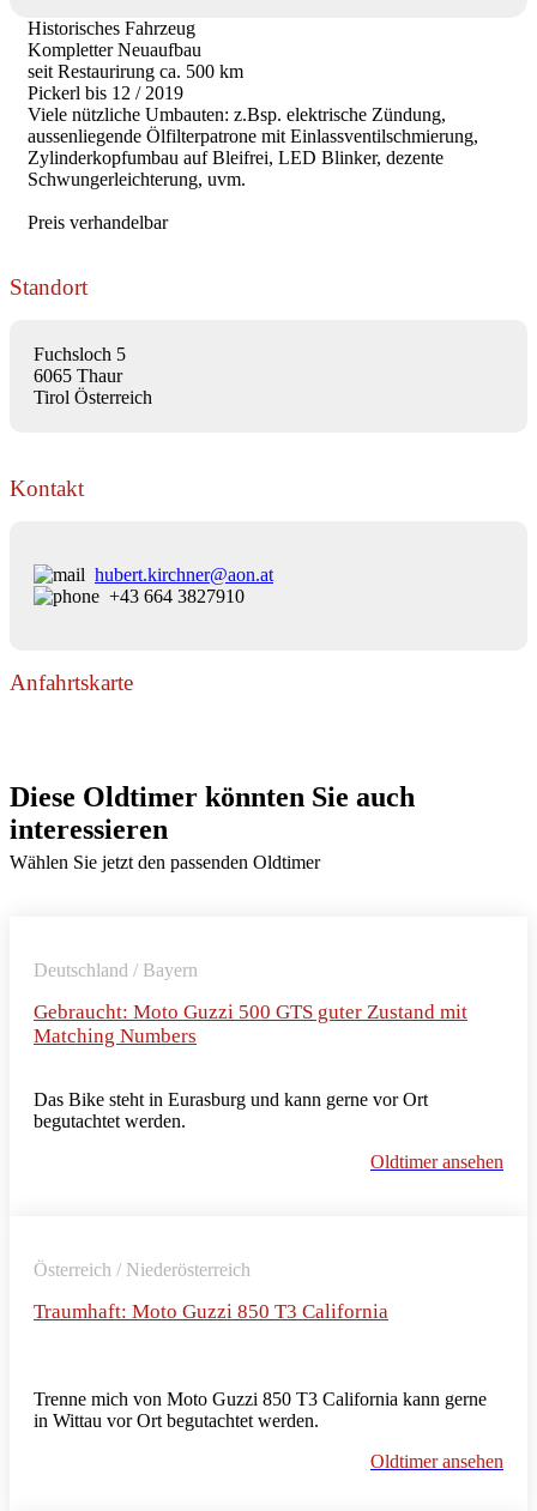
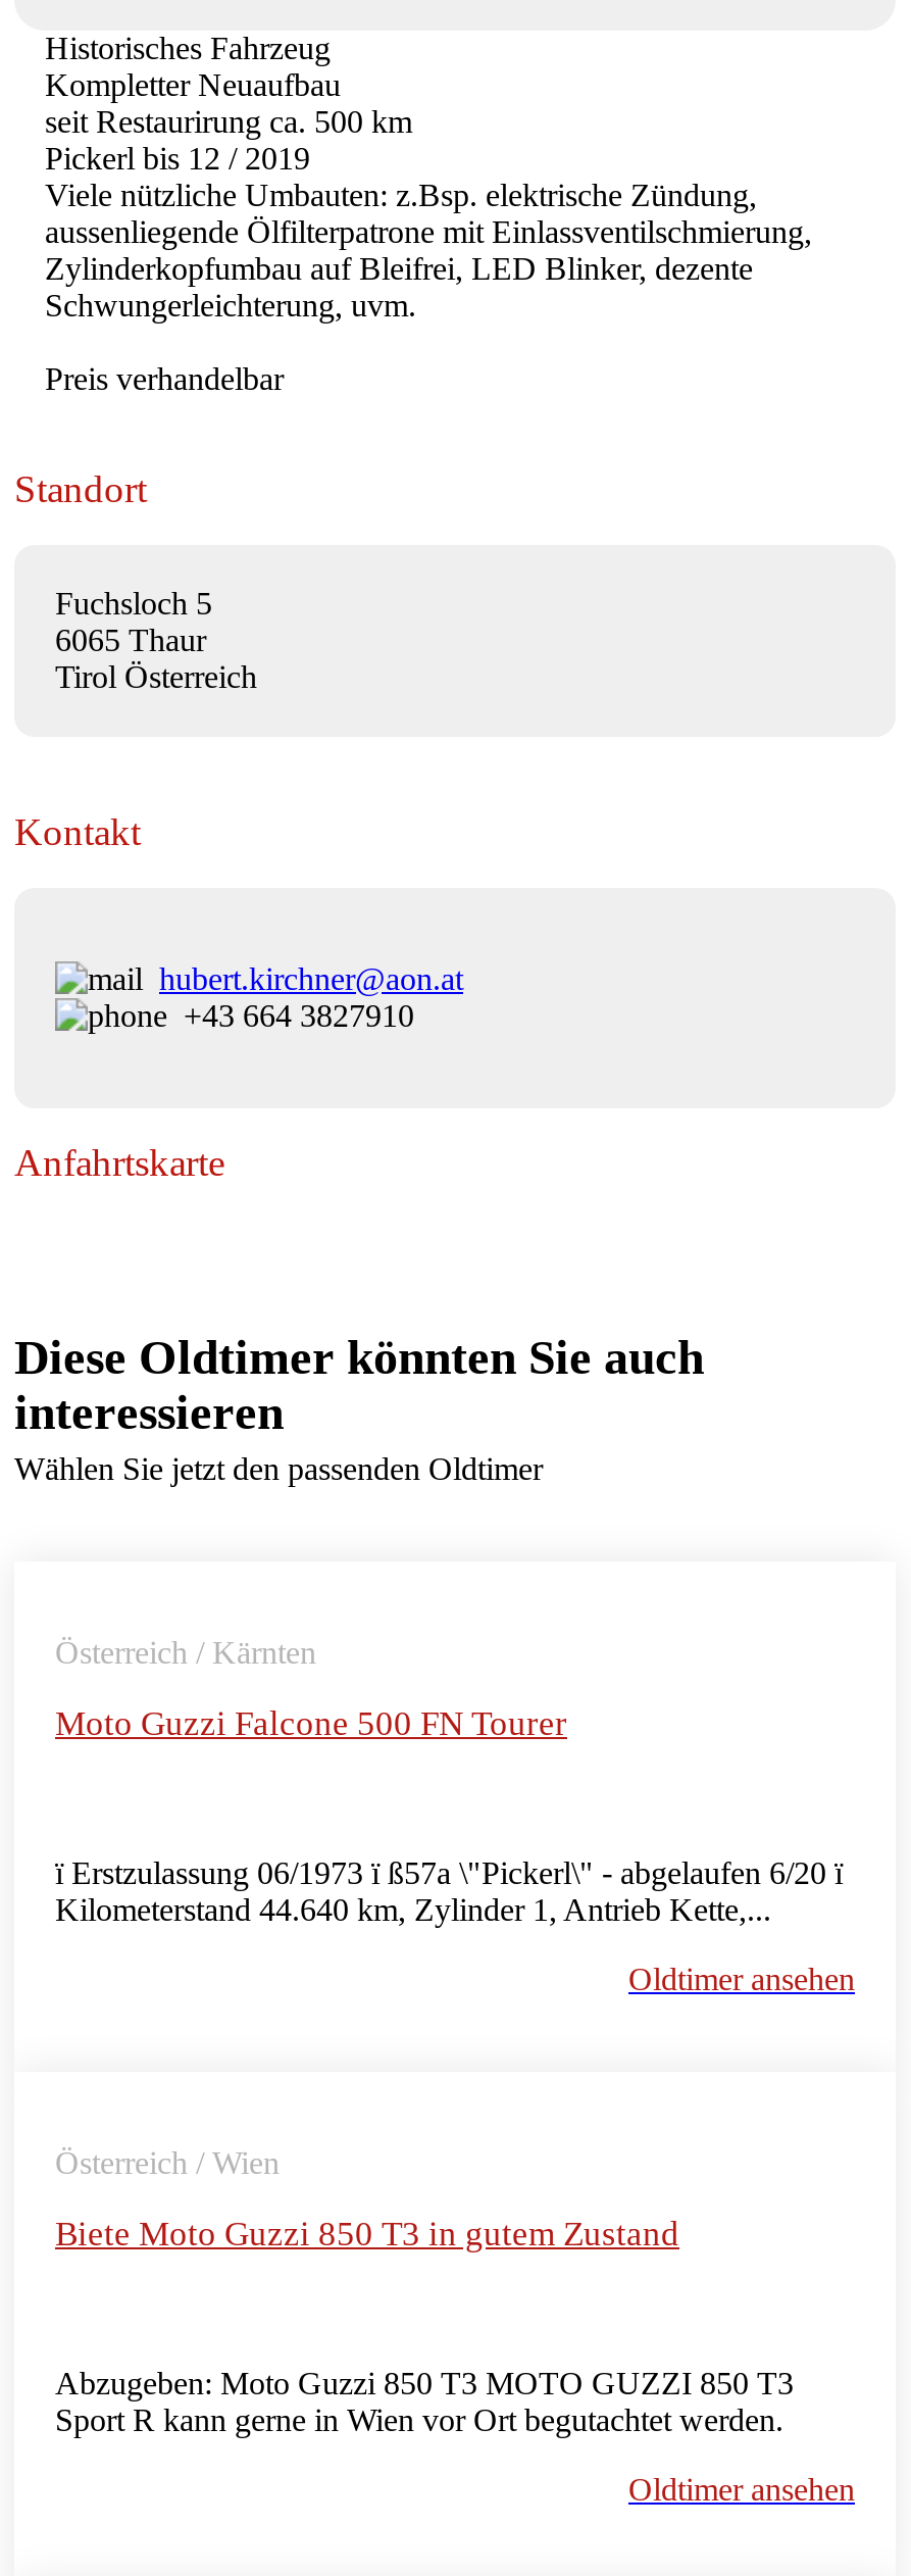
[34,959,198,980] Deutschland / Bayern -> [55,1634,316,1669] Österreich / Kärnten
[34,1000,467,1047] Gebraucht: Moto Guzzi 500 GTS guter Zustand mit | Matching Numbers -> [55,1703,567,1742] Moto Guzzi Falcone 500 FN Tourer
[34,1089,428,1131] Das Bike steht in Eurasburg und kann gerne vor Ort | begutachtet werden. -> [55,1854,843,1926] ï Erstzulassung 06/1973 ï ß57a \"Pickerl\" - abgelaufen 6/20 ï | Kilometerstand 44.640 km, Zylinder 1, Antrieb Kette,...
[34,1259,251,1279] Österreich / Niederösterreich -> [55,2144,280,2179] Österreich / Wien
[34,1300,388,1322] Traumhaft: Moto Guzzi 850 T3 California -> [55,2214,679,2252] Biete Moto Guzzi 850 T3 in gutem Zustand
[34,1388,487,1430] Trenne mich von Moto Guzzi 850 T3 California kann gerne | in Wittau vor Ort begutachtet werden. -> [55,2365,794,2436] Abzugeben: Moto Guzzi 850 T3 MOTO GUZZI 850 T3 | Sport R kann gerne in Wien vor Ort begutachtet werden.

